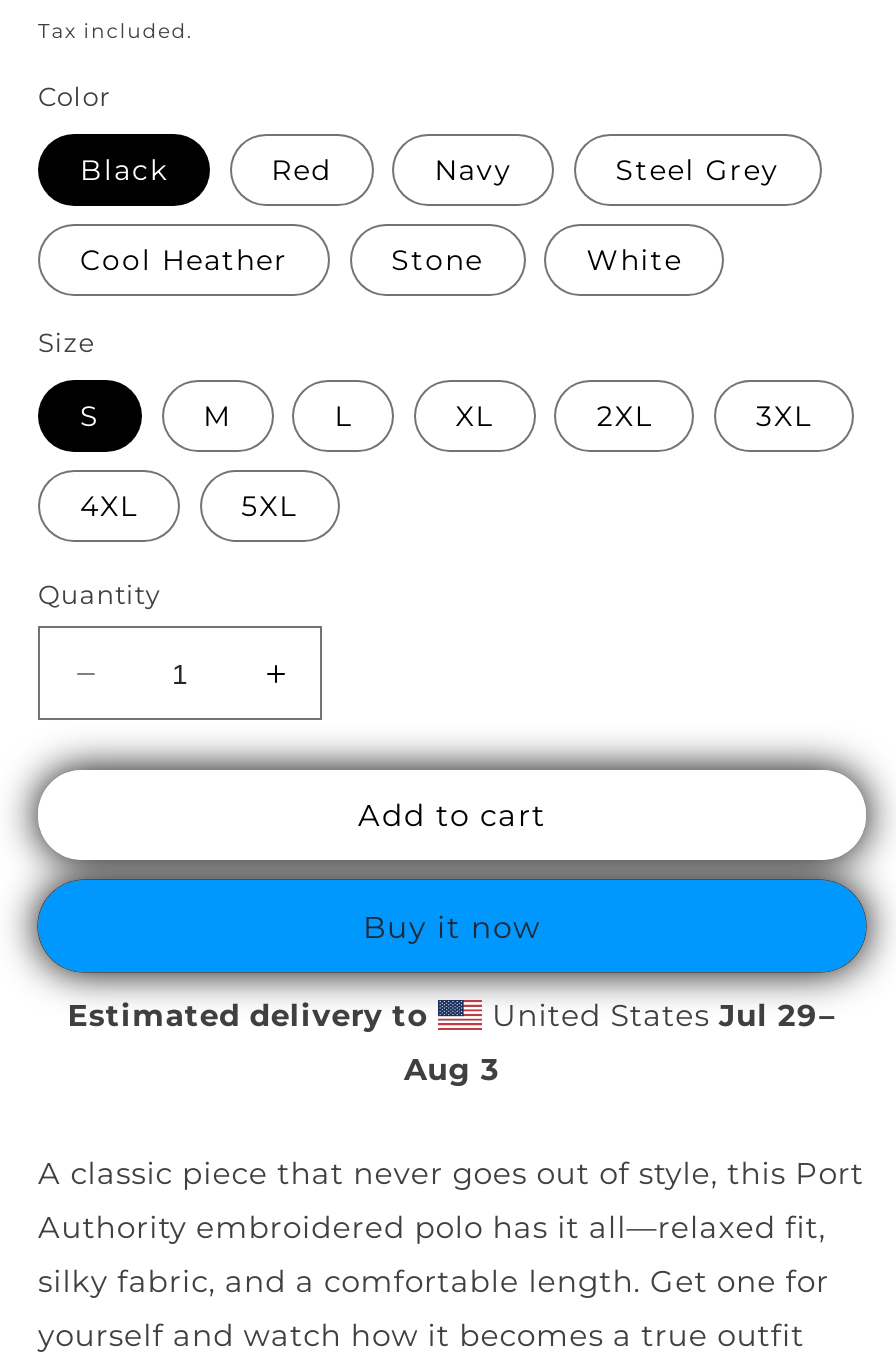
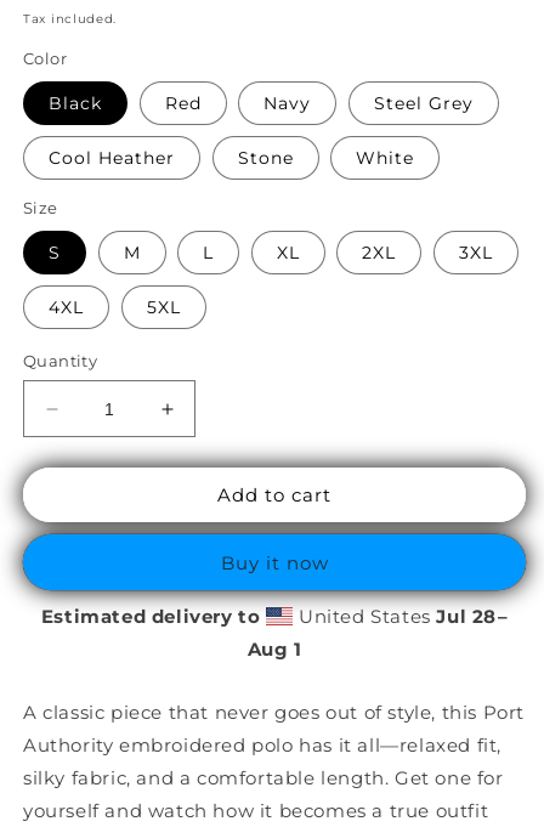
[483,996,837,1034] United States Jul 29– -> [293,605,508,628] United States Jul 28–
[404,1050,500,1088] Aug 3 -> [247,638,302,661] Aug 1

